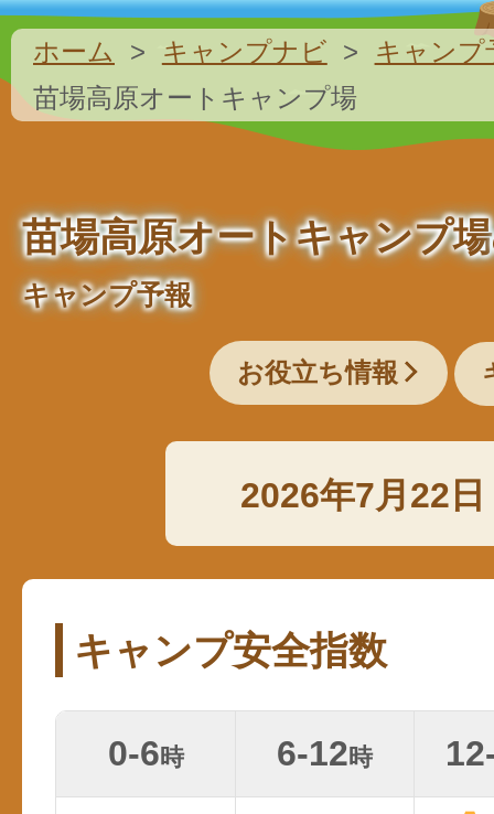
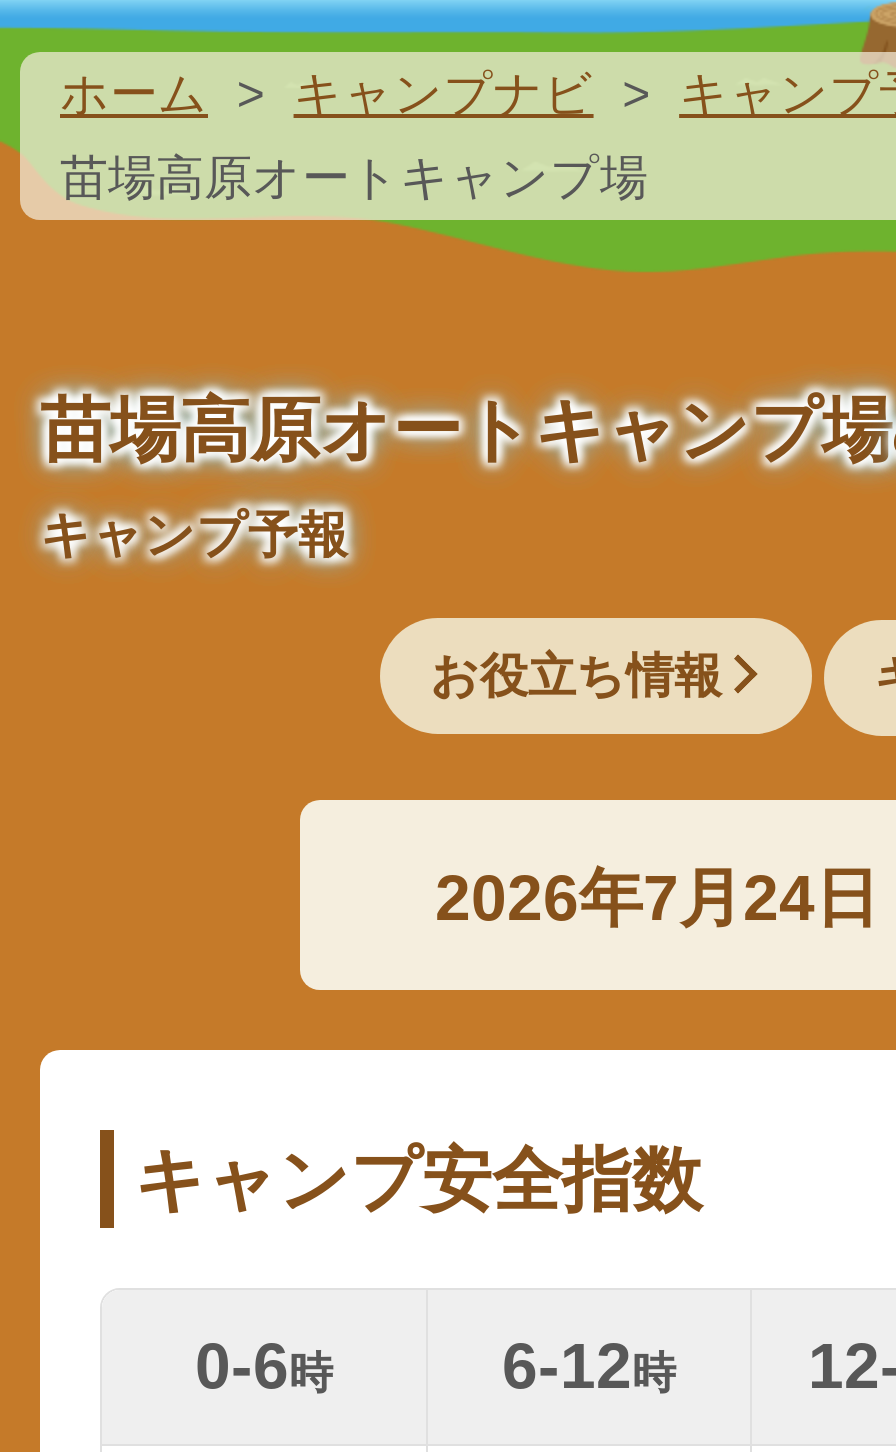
[240,475,494,515] 2026年7月22日 -> [435,862,896,934] 2026年7月24日

